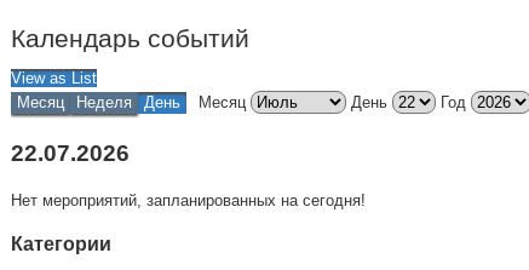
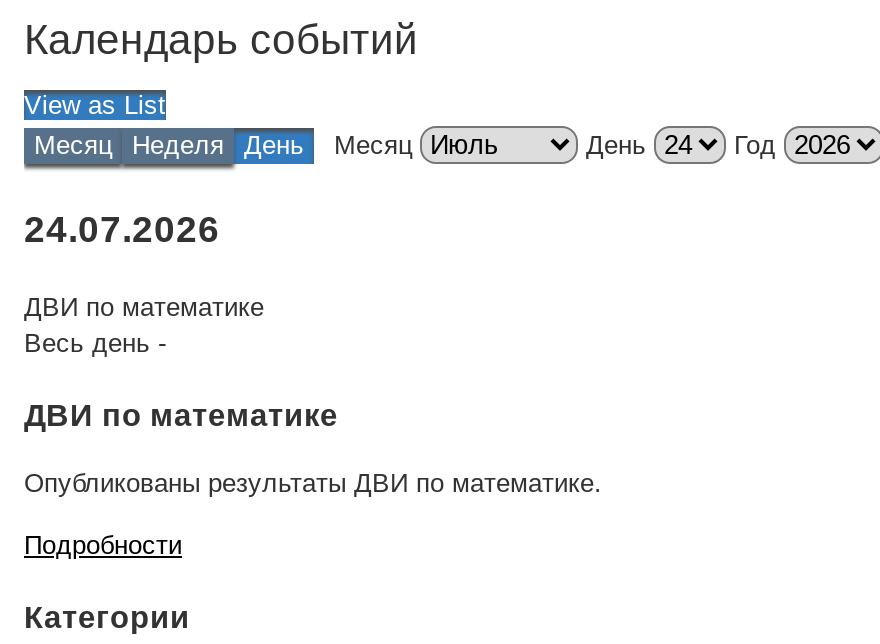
[11,140,366,210] 22.07.2026 | Нет мероприятий, запланированных на сегодня! -> [24,207,602,561] 24.07.2026 | ДВИ по математике | Весь день - | ДВИ по математике | Опубликованы результаты ДВИ по математике. | Подробности

